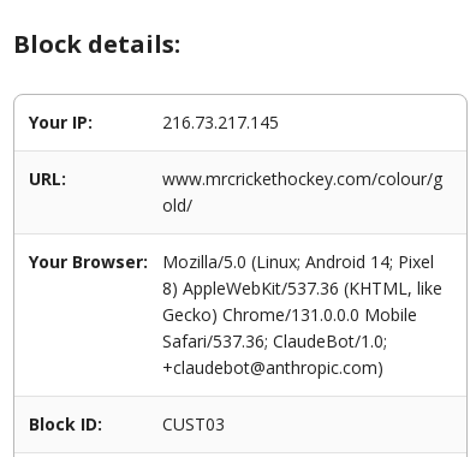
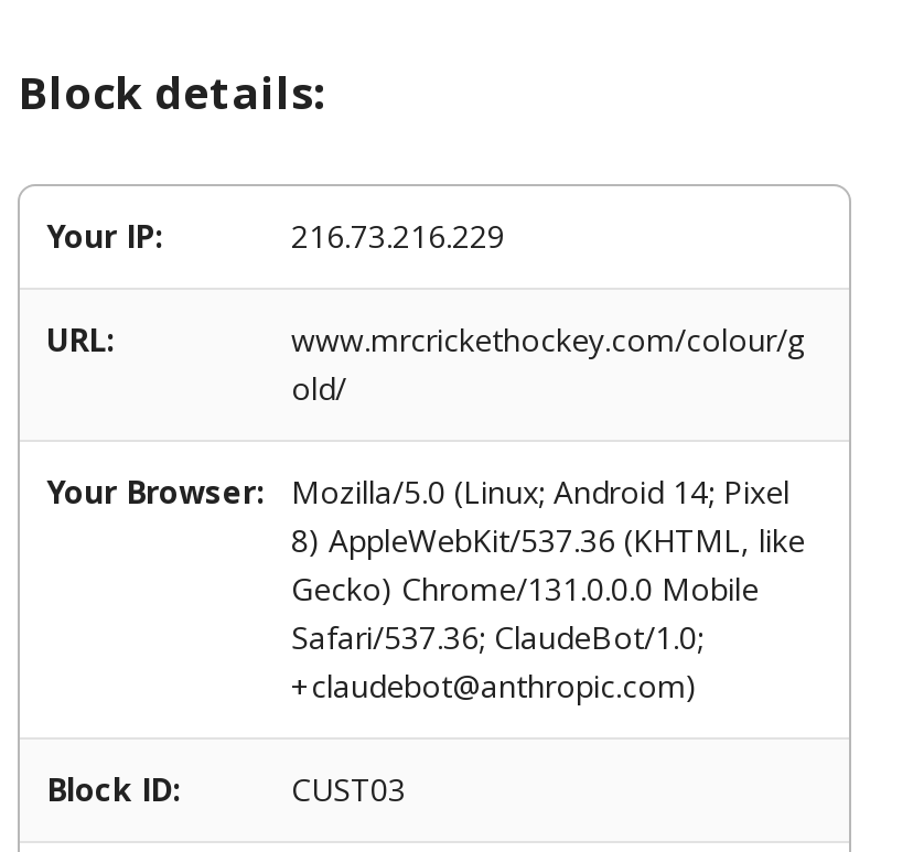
[162,111,279,133] 216.73.217.145 -> [291,215,505,257] 216.73.216.229

